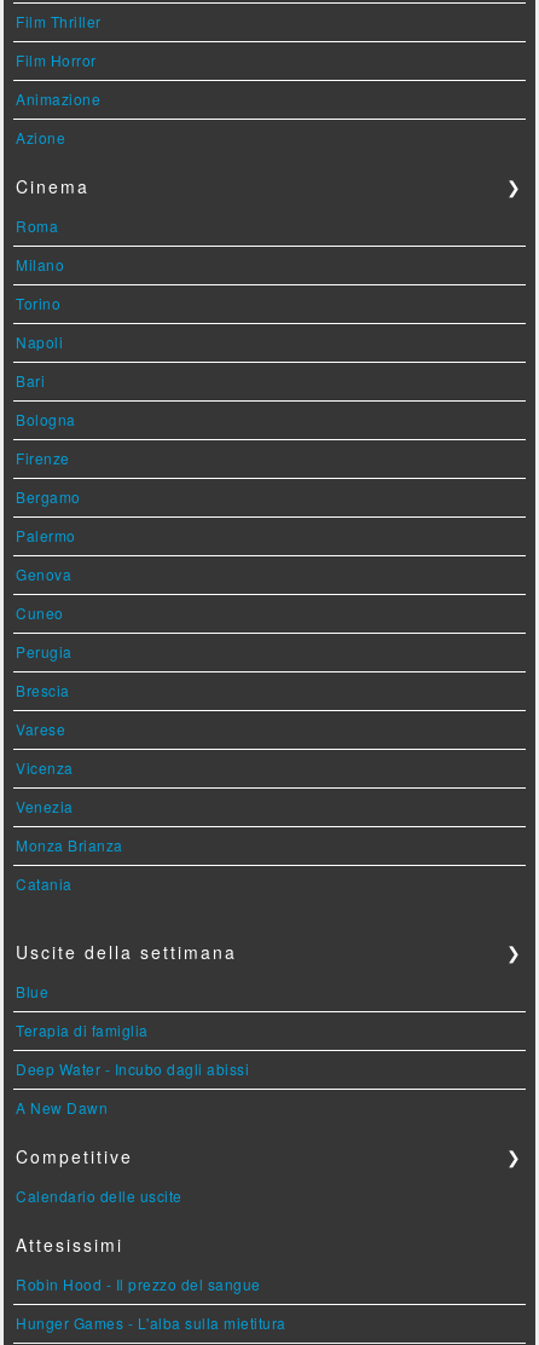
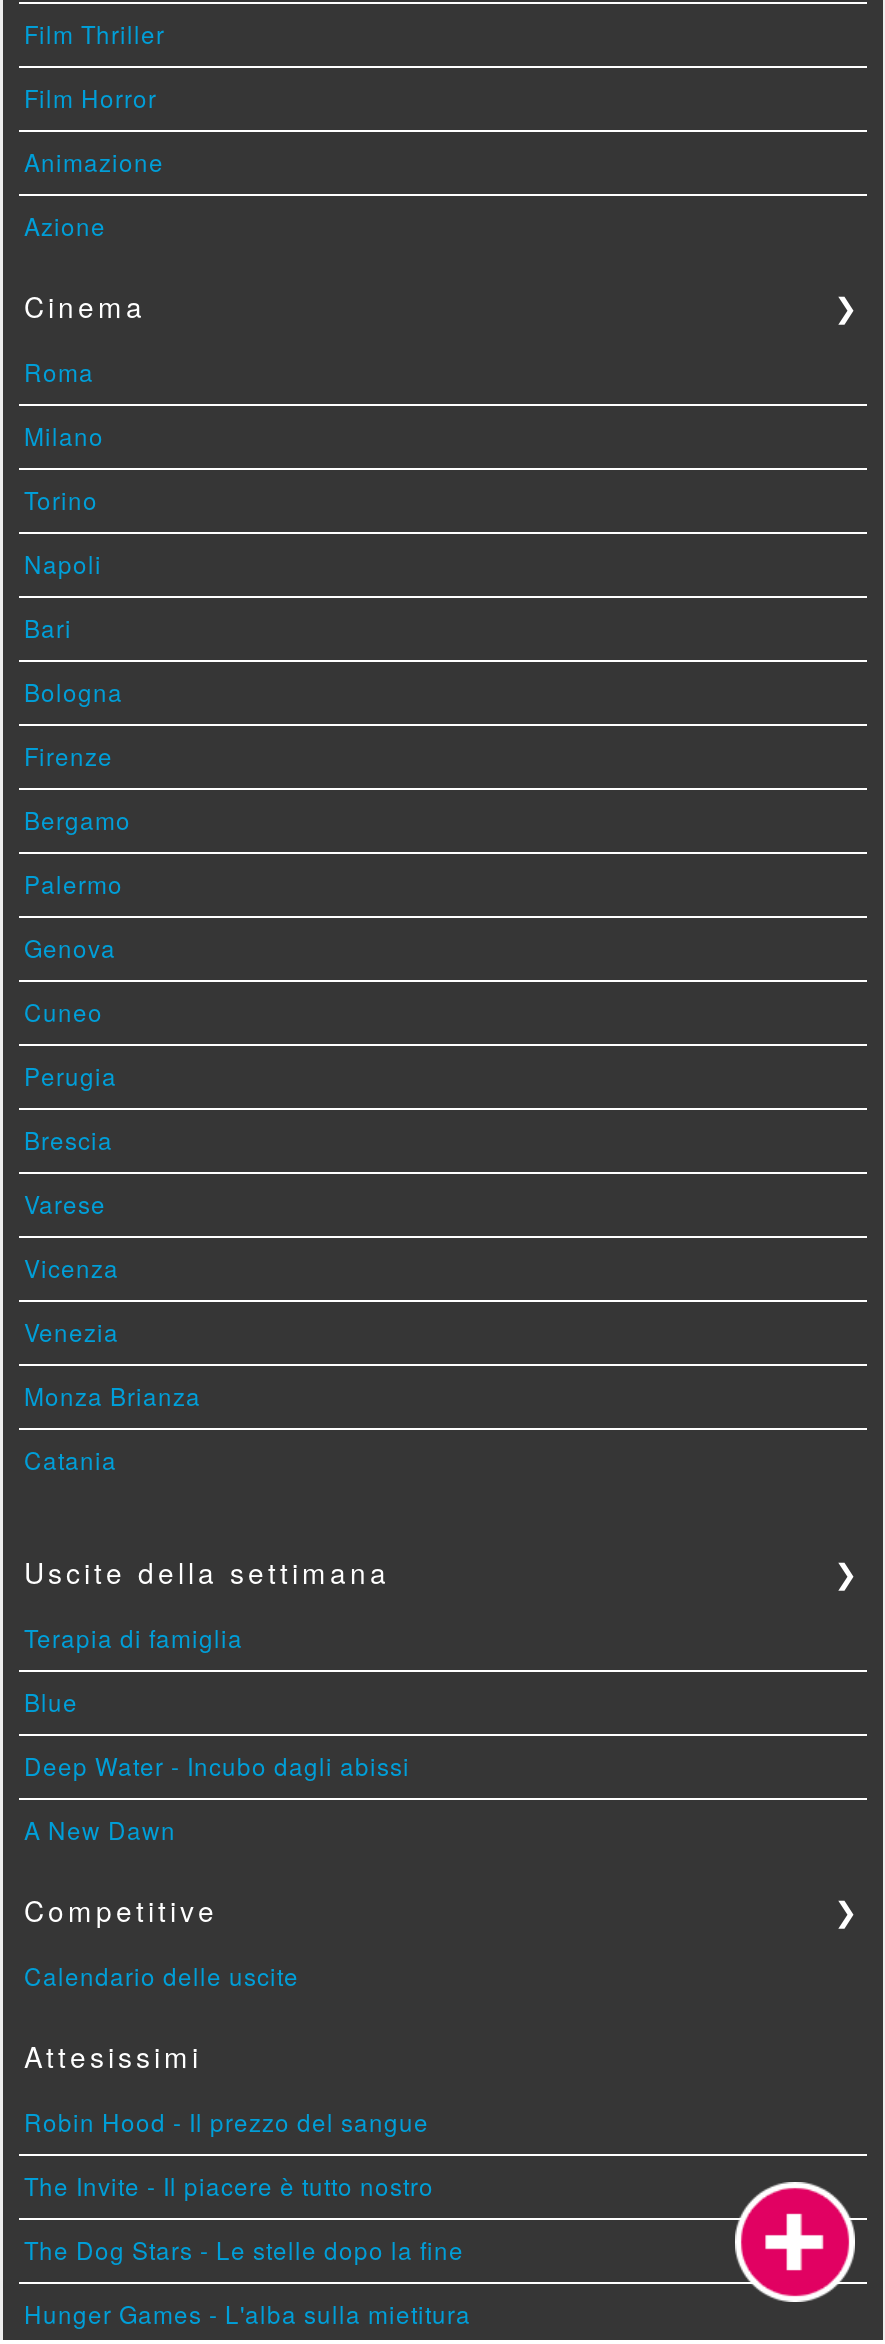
moved [16,1020,149,1040] -> [24,1620,243,1654]: Terapia di famiglia
none -> [24,2168,863,2304] [image] | The Invite - Il piacere è tutto nostro | The Dog Stars - Le stelle dopo la fine

